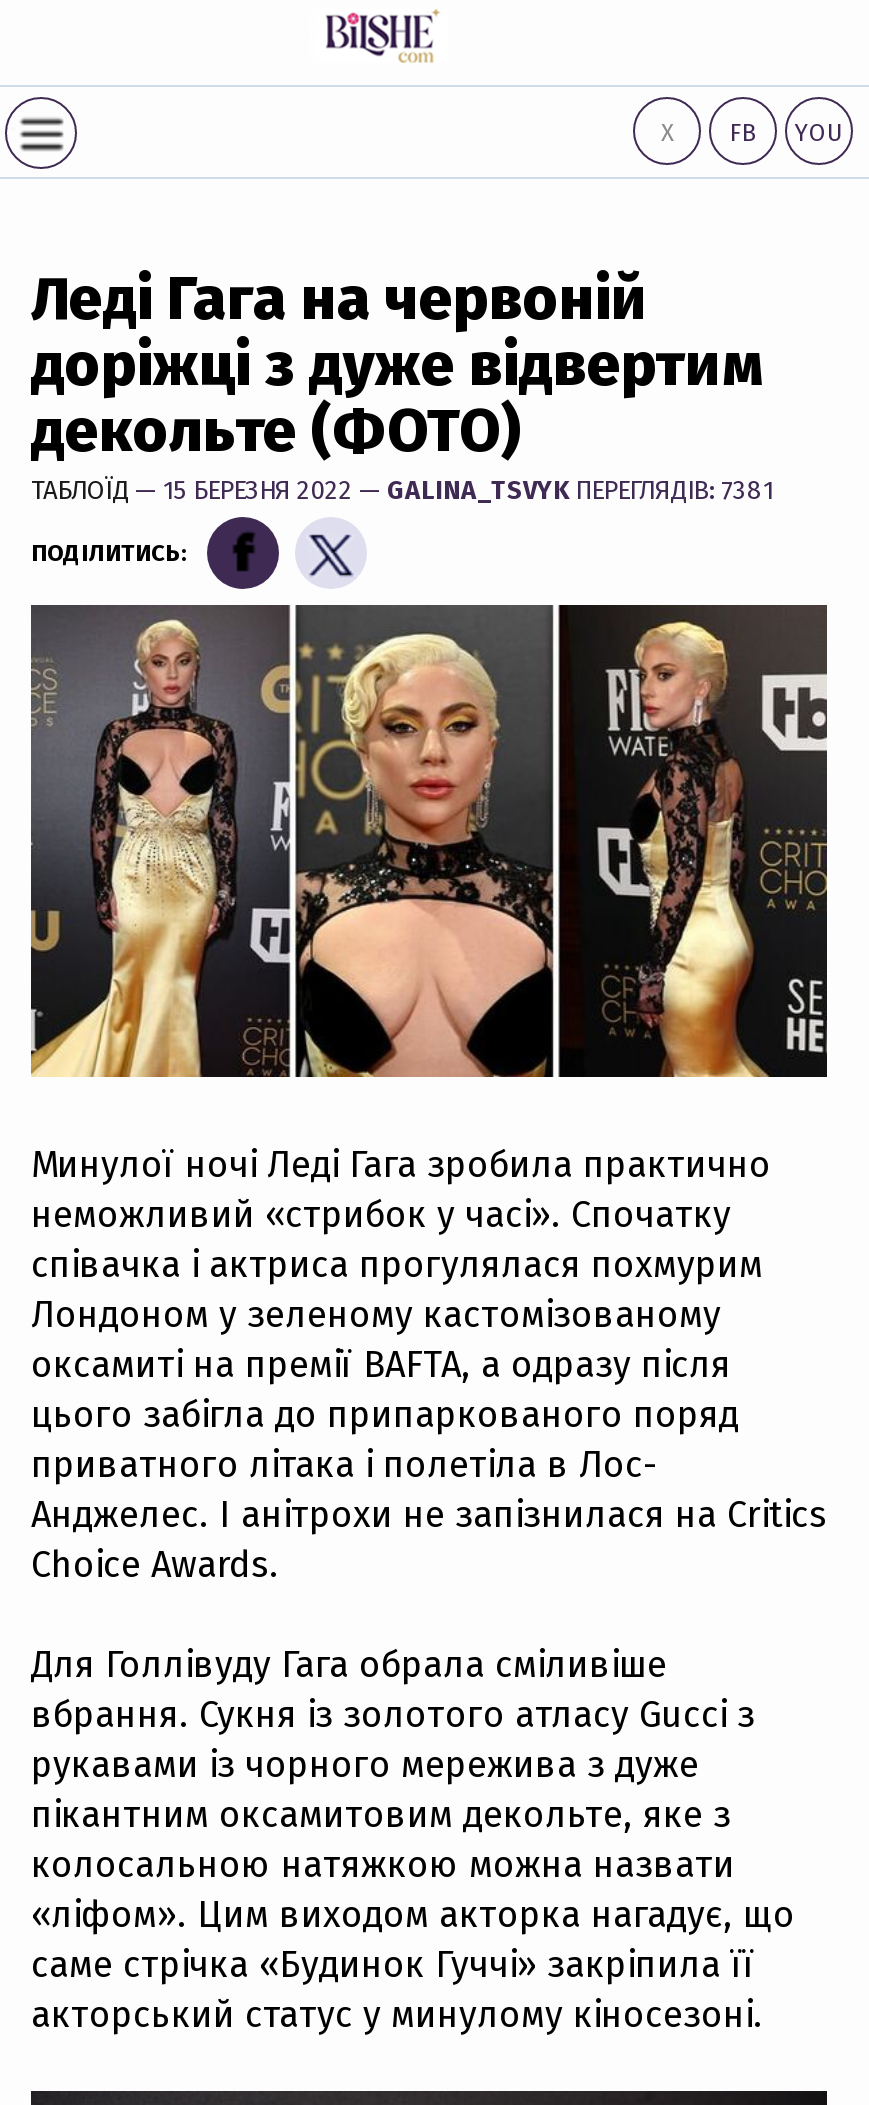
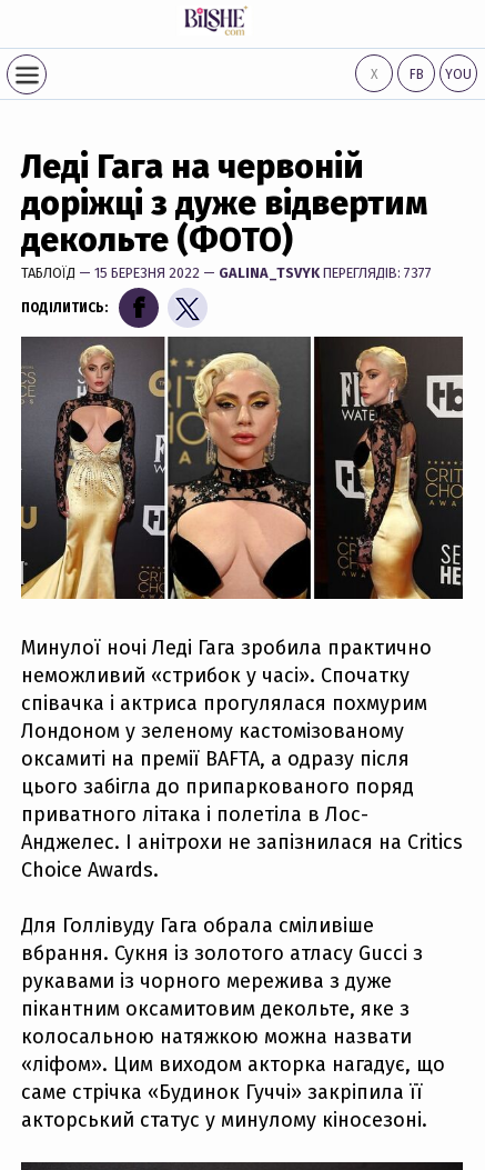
[31,475,773,505] ТАБЛОЇД — 15 БЕРЕЗНЯ 2022 — GALINA_TSVYK ПЕРЕГЛЯДІВ: 7381 -> [21,264,432,281] ТАБЛОЇД — 15 БЕРЕЗНЯ 2022 — GALINA_TSVYK ПЕРЕГЛЯДІВ: 7377

